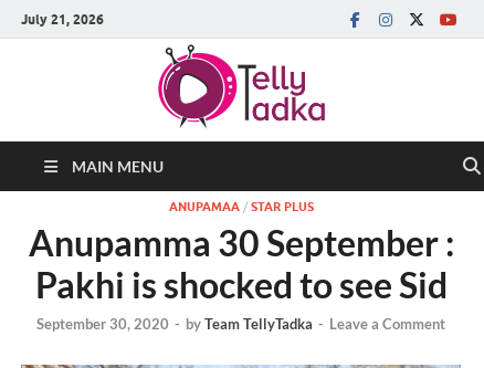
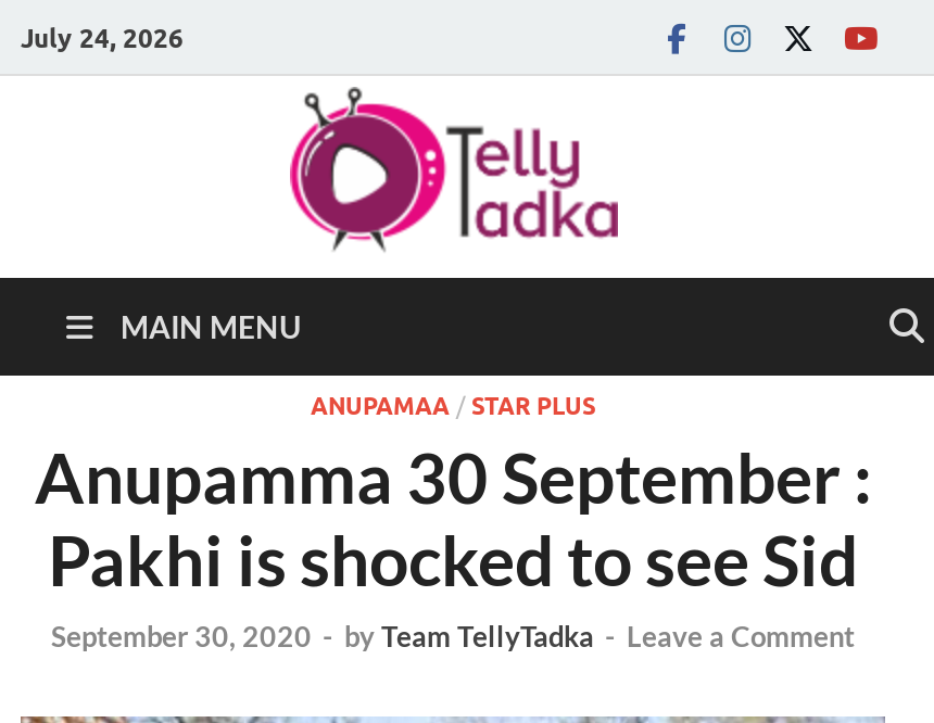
[21,10,104,27] July 21, 2026 -> [21,21,184,53] July 24, 2026

